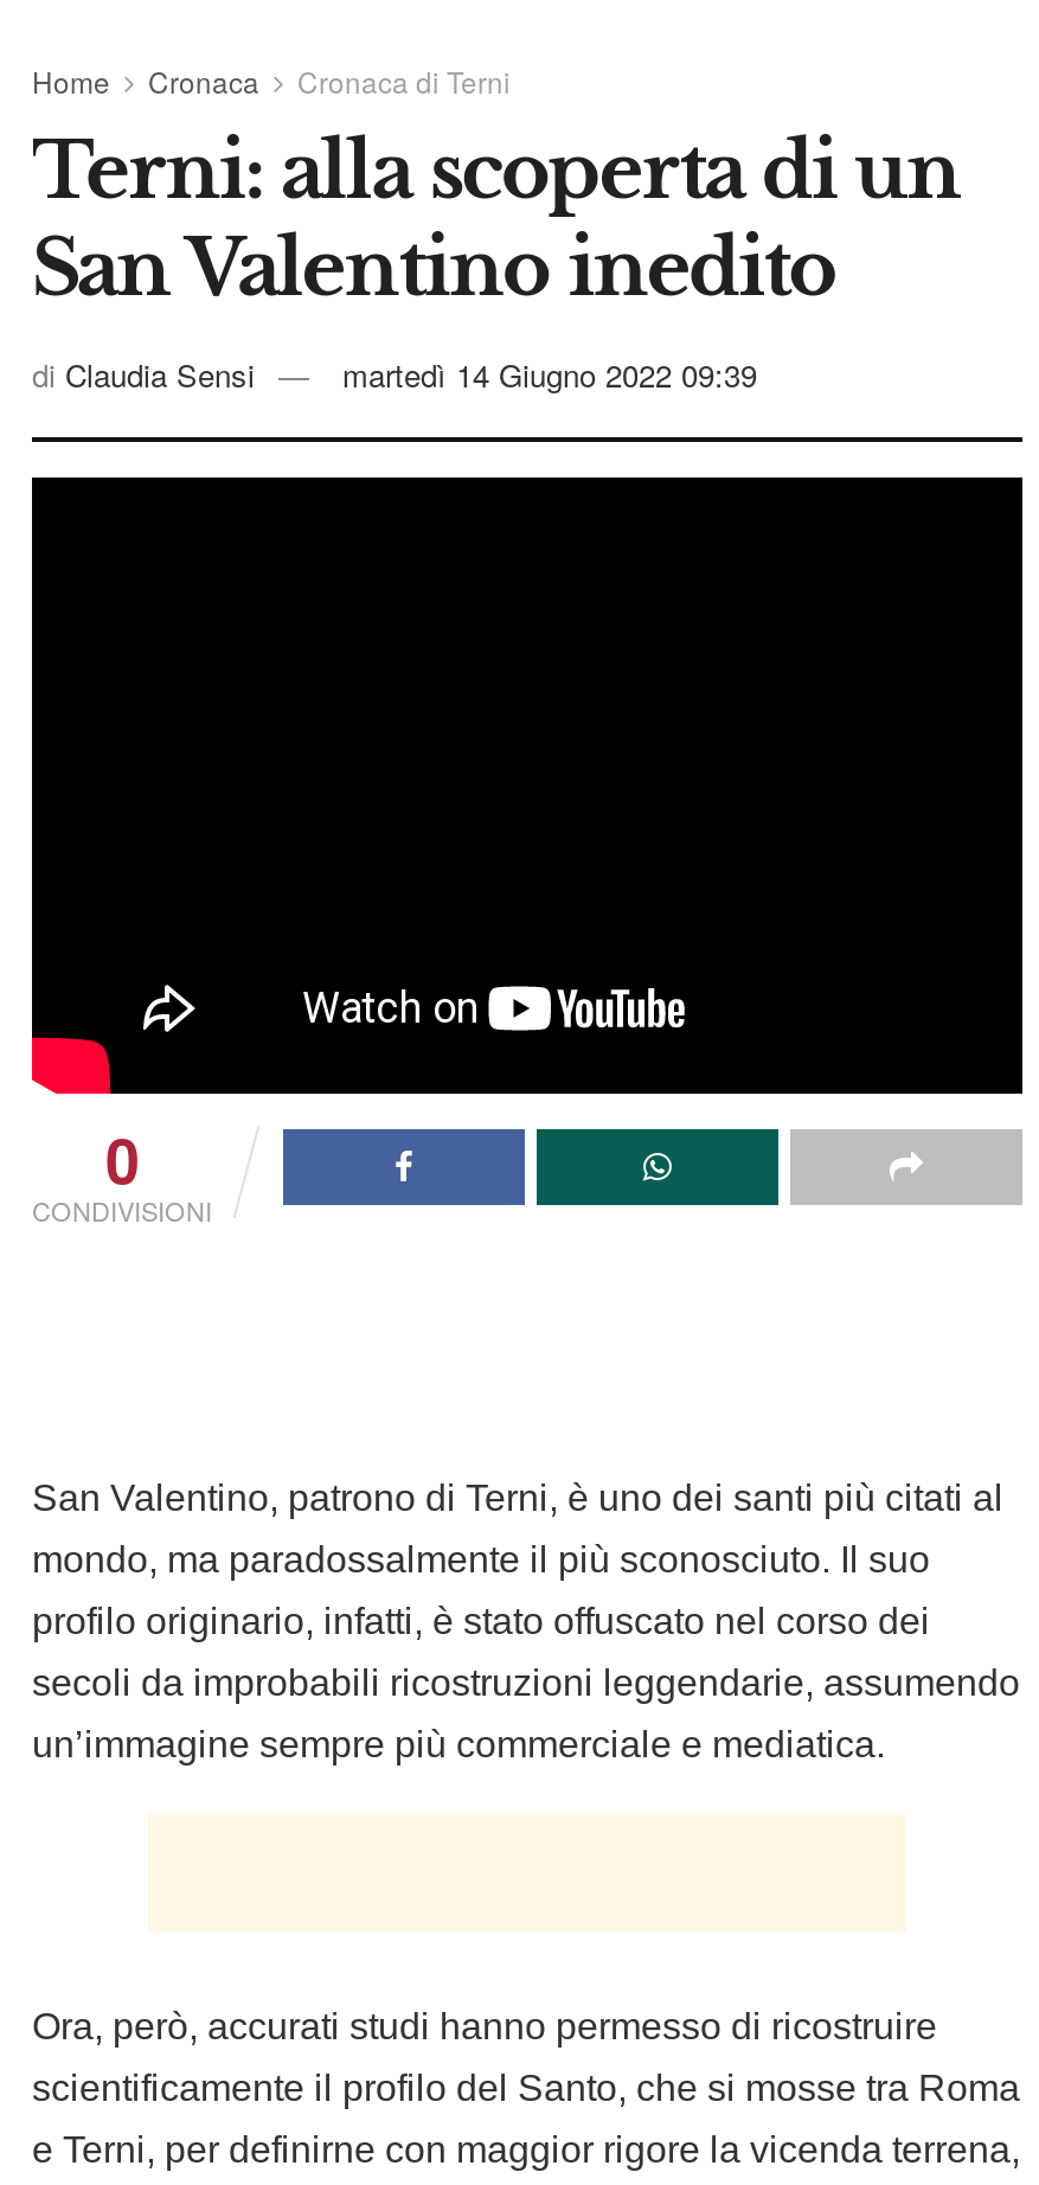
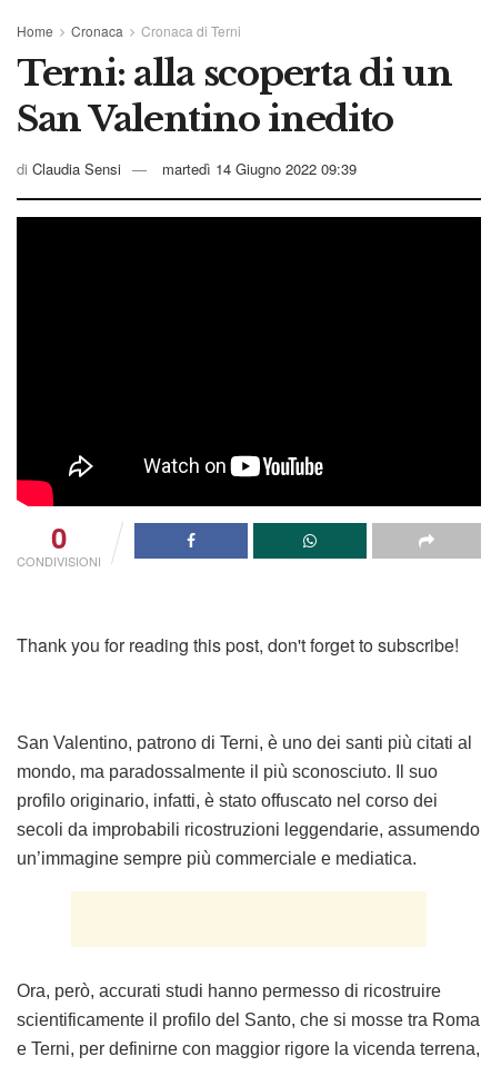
none -> [17,632,459,657] Thank you for reading this post, don't forget to subscribe!

